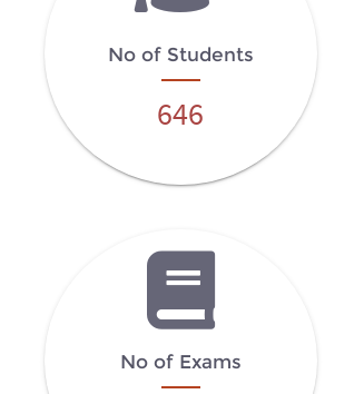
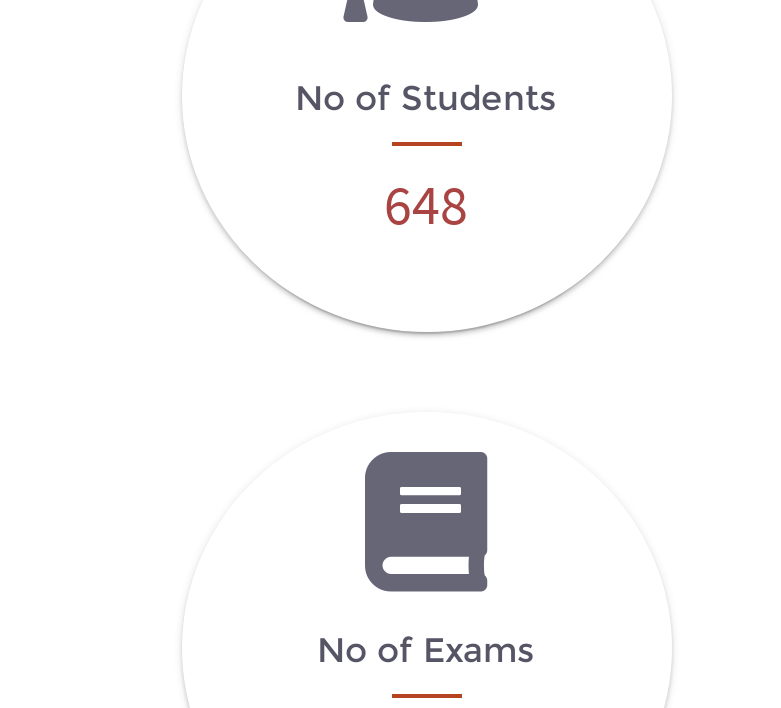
[157,93,204,133] 646 -> [384,167,468,239] 648

